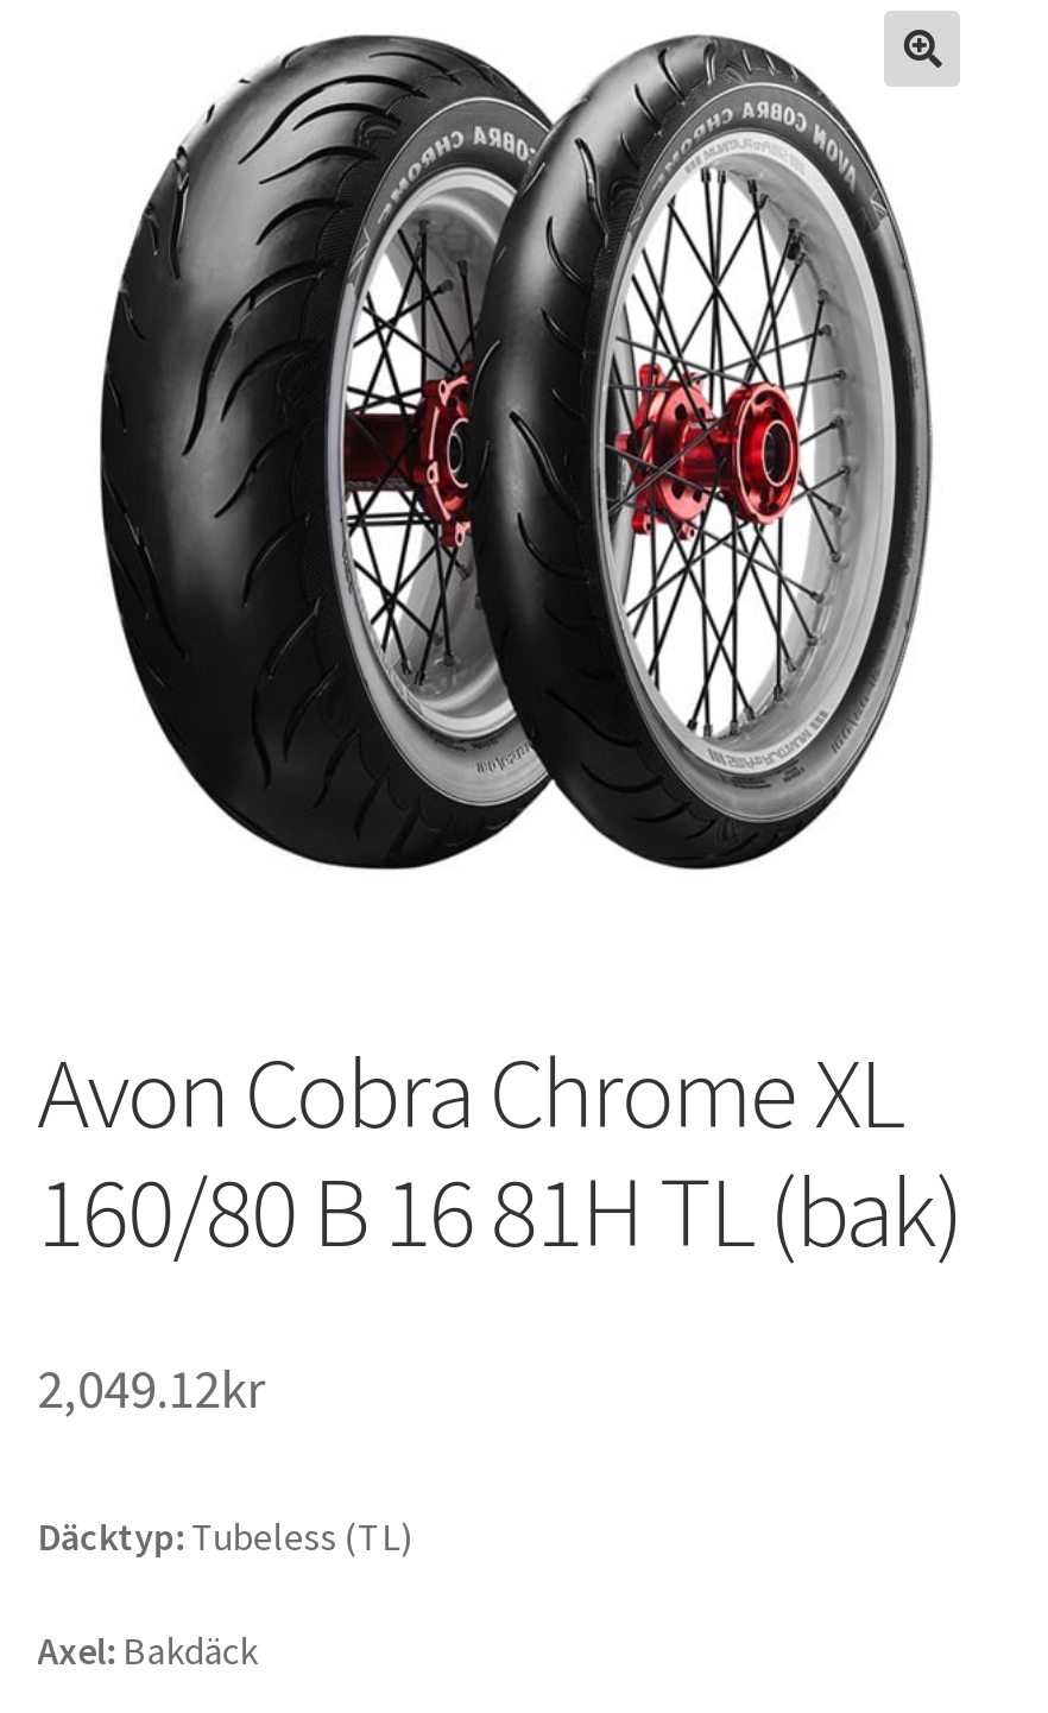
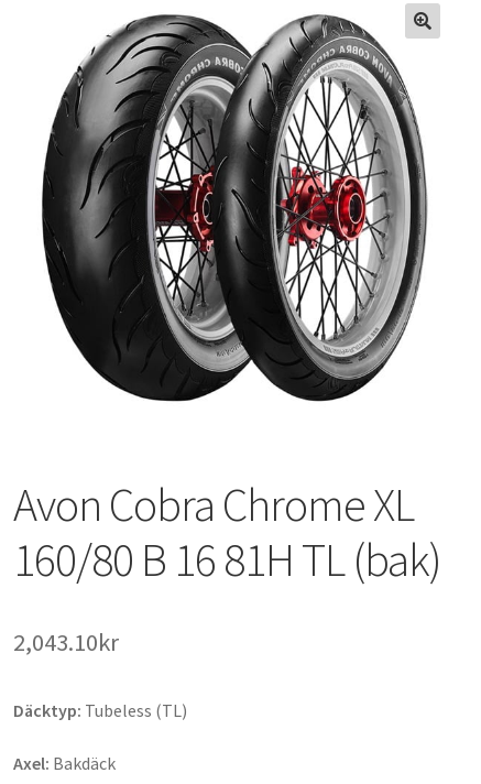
[37,1356,265,1422] 2,049.12kr -> [13,627,118,658] 2,043.10kr

